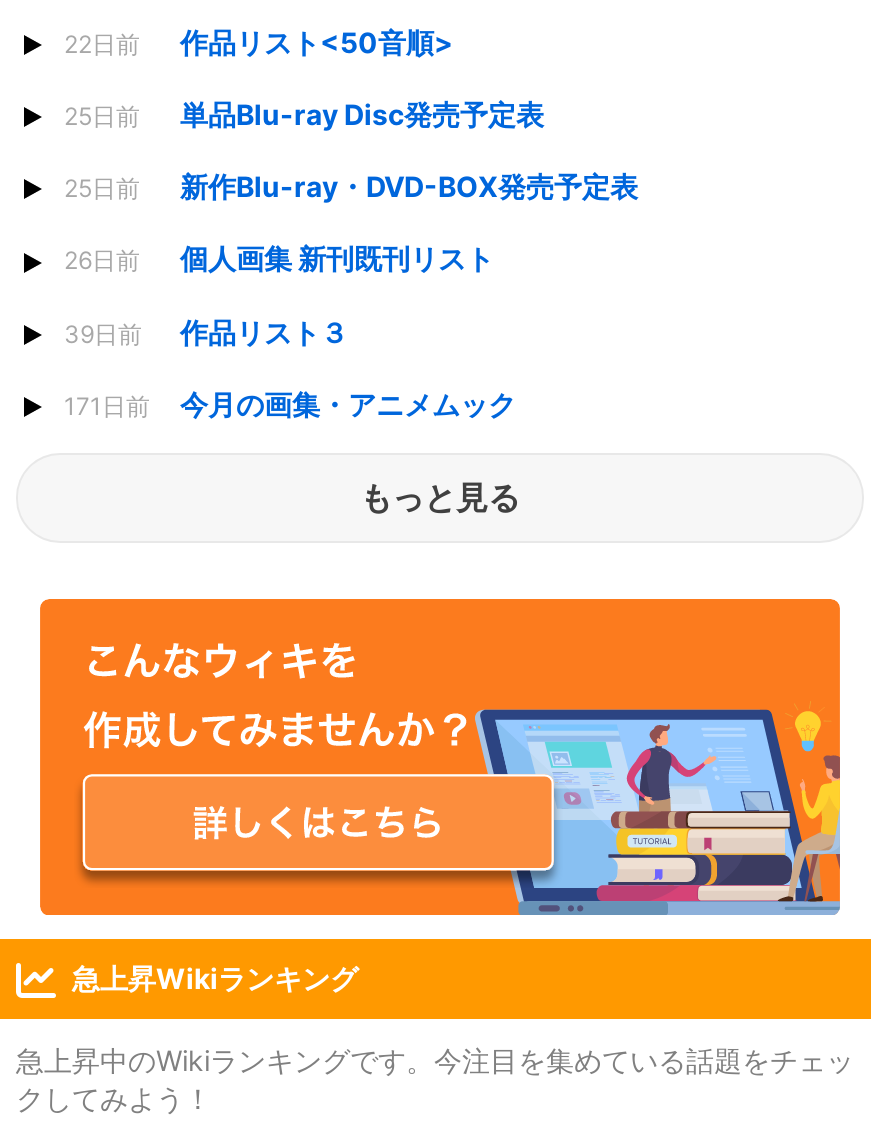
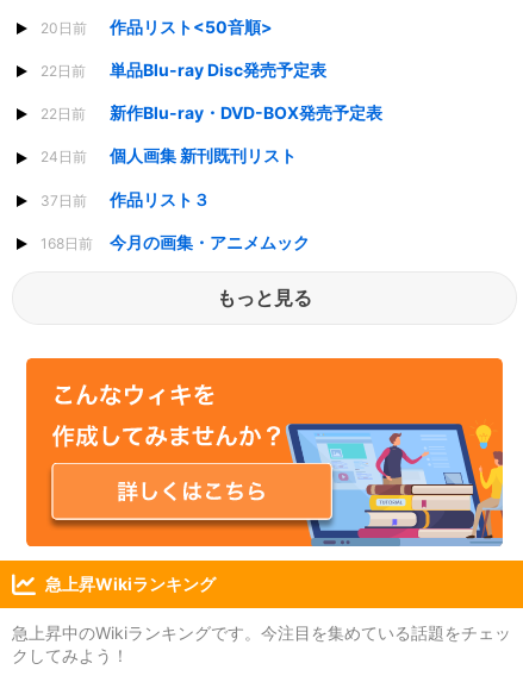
[64,25,454,59] 22日前 作品リスト<50音順> -> [41,16,273,37] 20日前 作品リスト<50音順>
[64,97,544,131] 25日前 単品Blu-ray Disc発売予定表 -> [41,59,326,80] 22日前 単品Blu-ray Disc発売予定表
[64,169,638,203] 25日前 新作Blu-ray・DVD-BOX発売予定表 -> [41,102,382,123] 22日前 新作Blu-ray・DVD-BOX発売予定表
[64,242,494,276] 26日前 個人画集 新刊既刊リスト -> [41,146,297,166] 24日前 個人画集 新刊既刊リスト
[64,314,348,348] 39日前 作品リスト３ -> [41,189,210,209] 37日前 作品リスト３
[64,386,516,420] 171日前 今月の画集・アニメムック -> [41,232,310,252] 168日前 今月の画集・アニメムック

